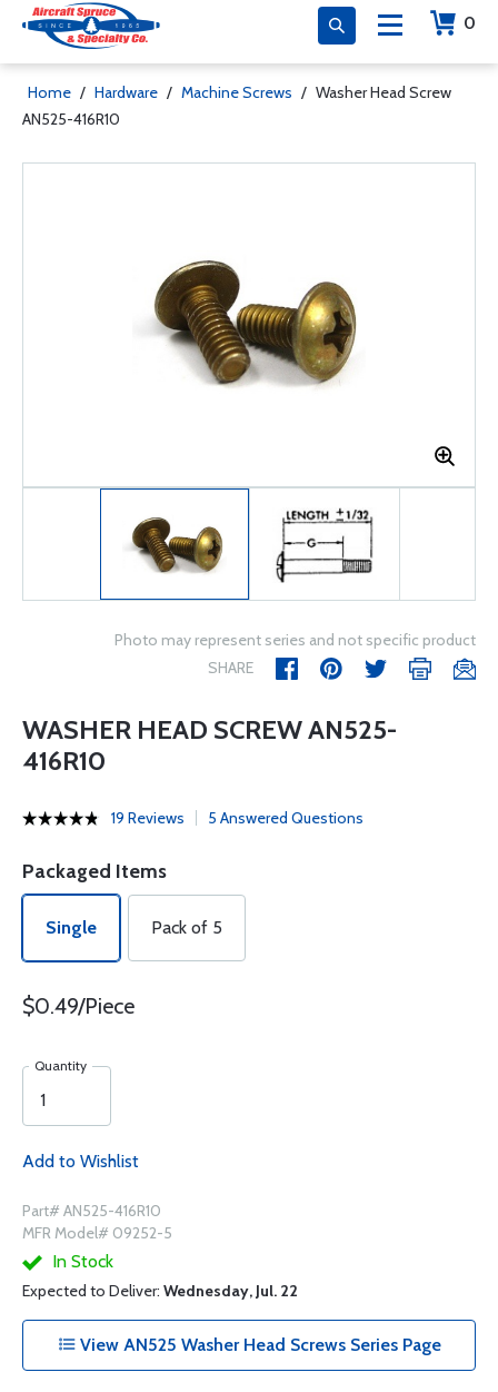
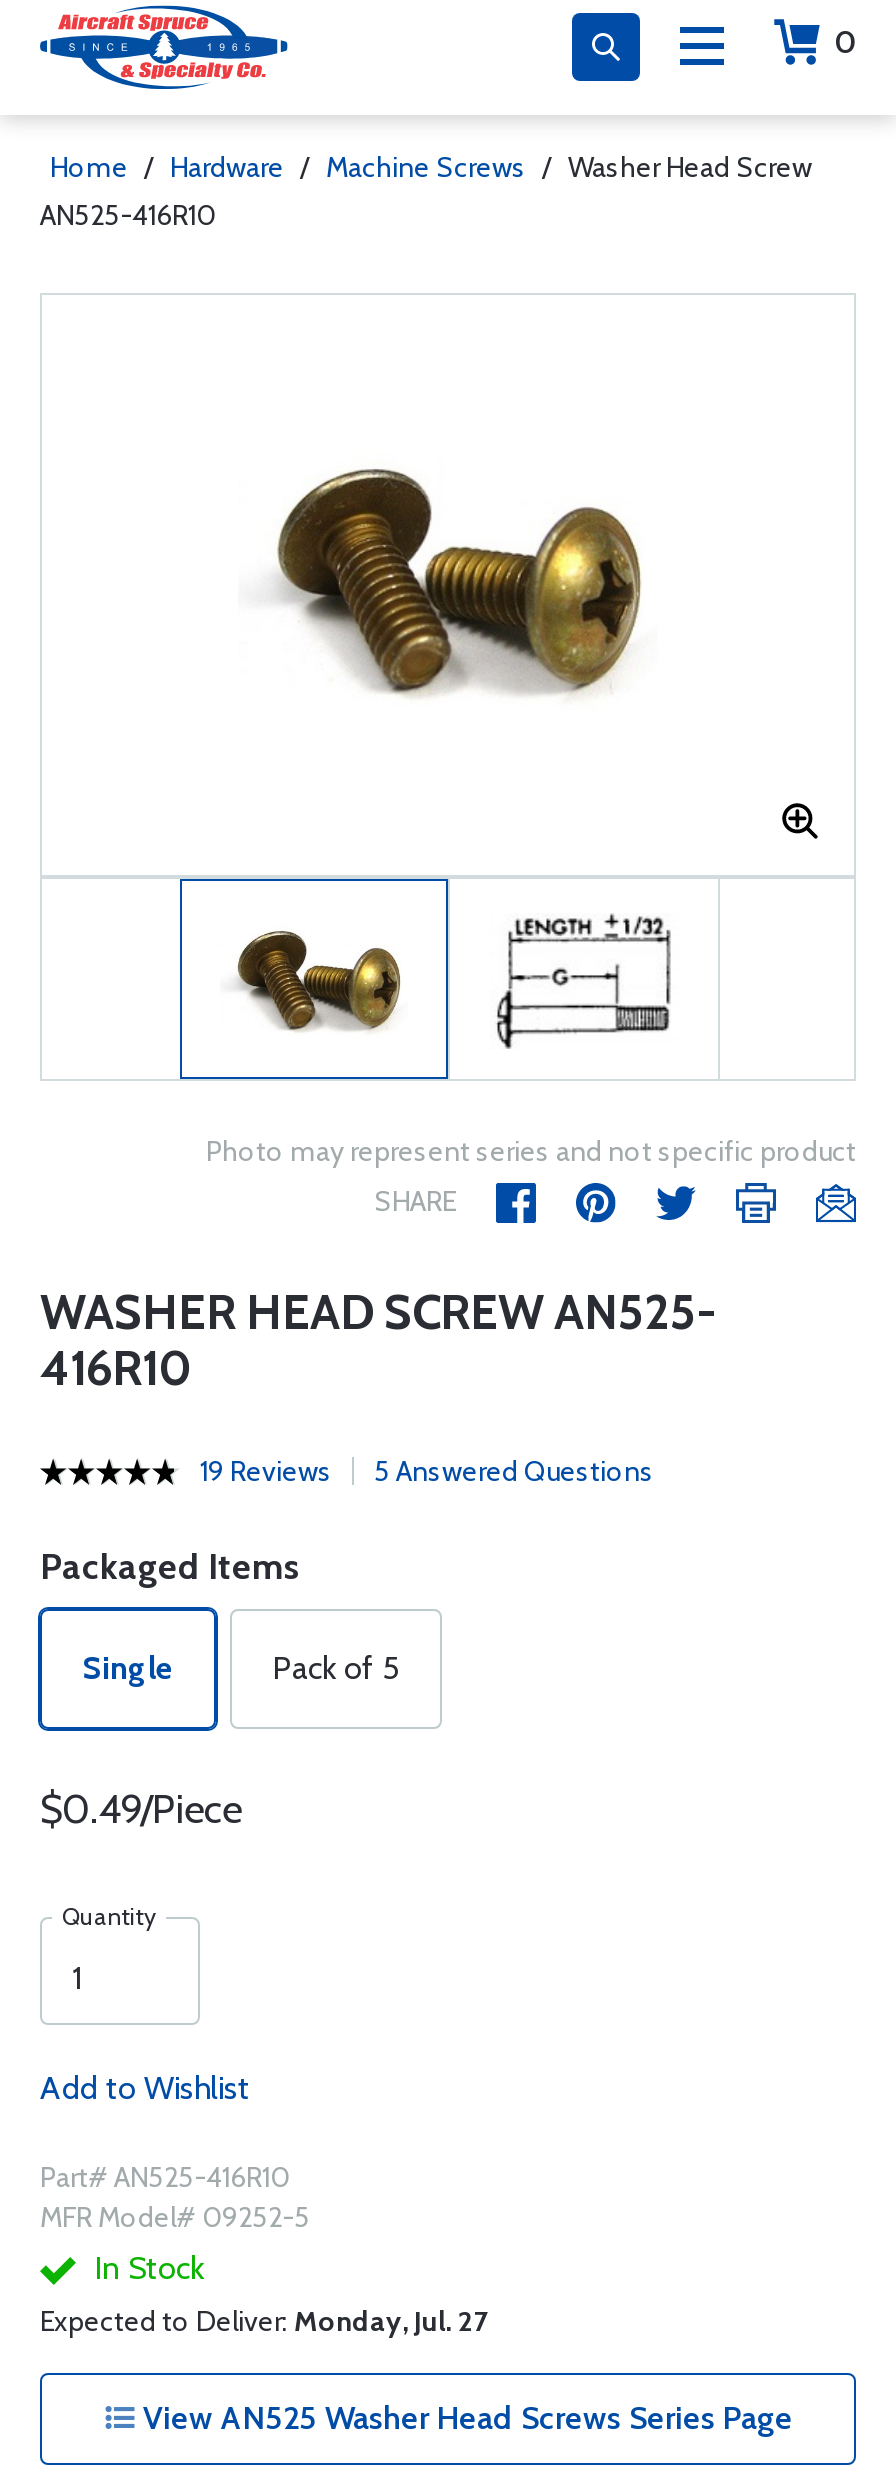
[22,1281,298,1301] Expected to Deliver: Wednesday, Jul. 22 -> [40,2303,488,2339] Expected to Deliver: Monday, Jul. 27

